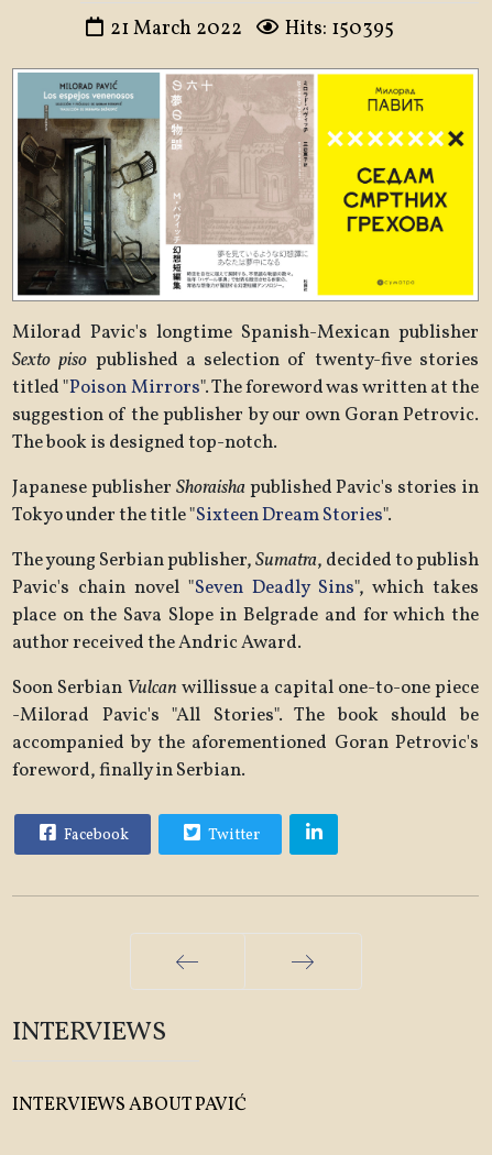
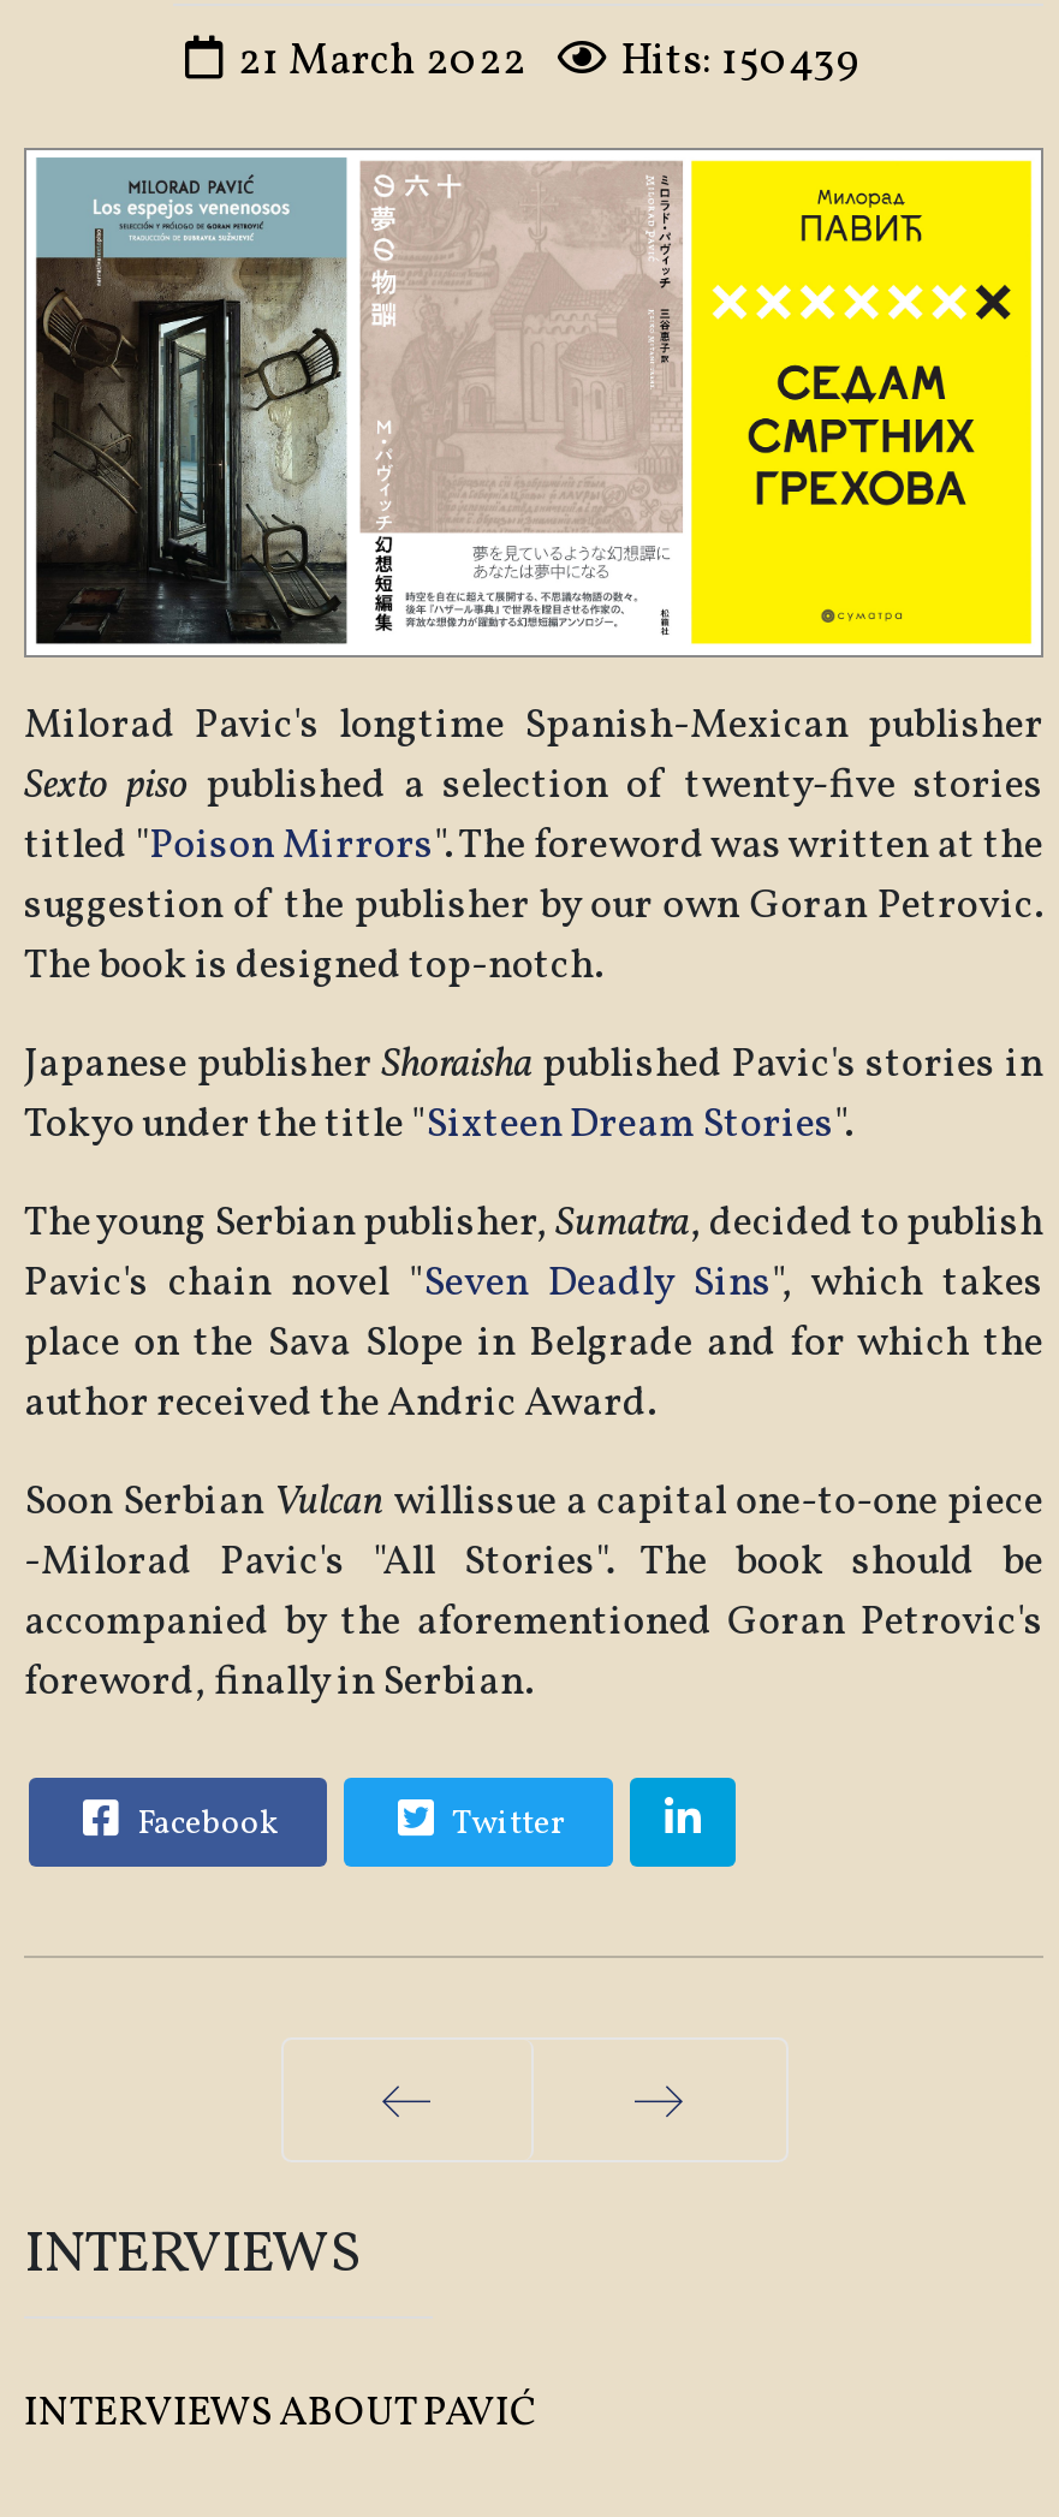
[110,15,394,43] 21 March 2022 Hits: 150395 -> [238,32,861,92] 21 March 2022 Hits: 150439

